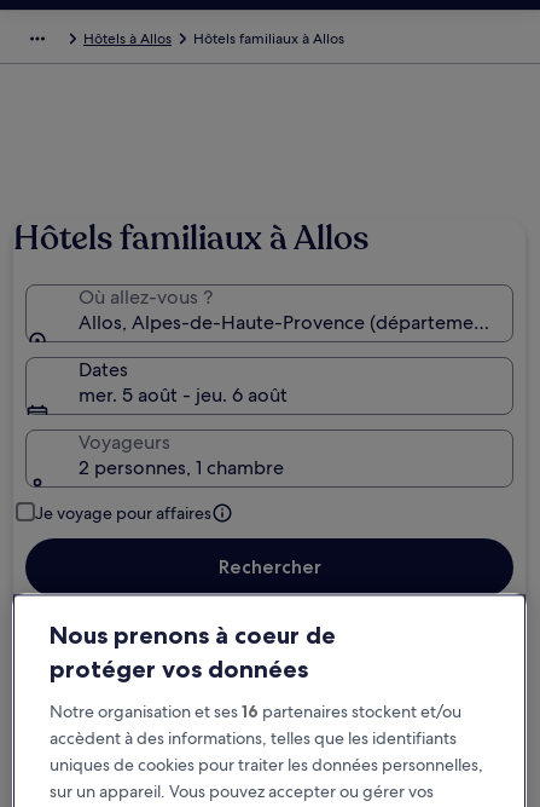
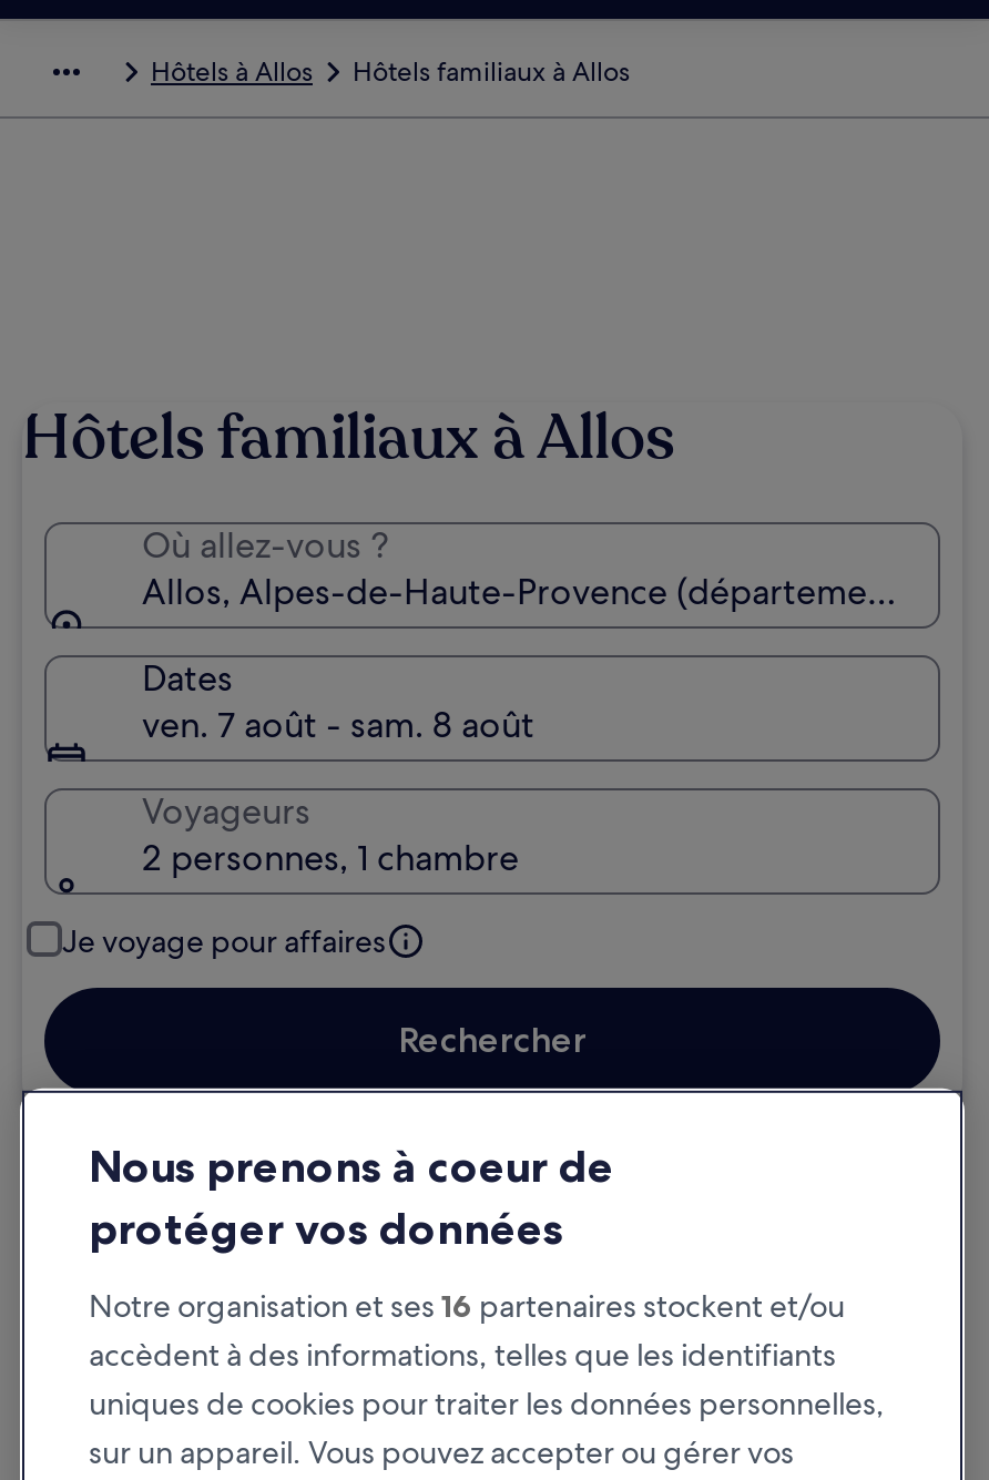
[79,382,288,408] mer. 5 août - jeu. 6 août -> [142,702,534,748] ven. 7 août - sam. 8 août

